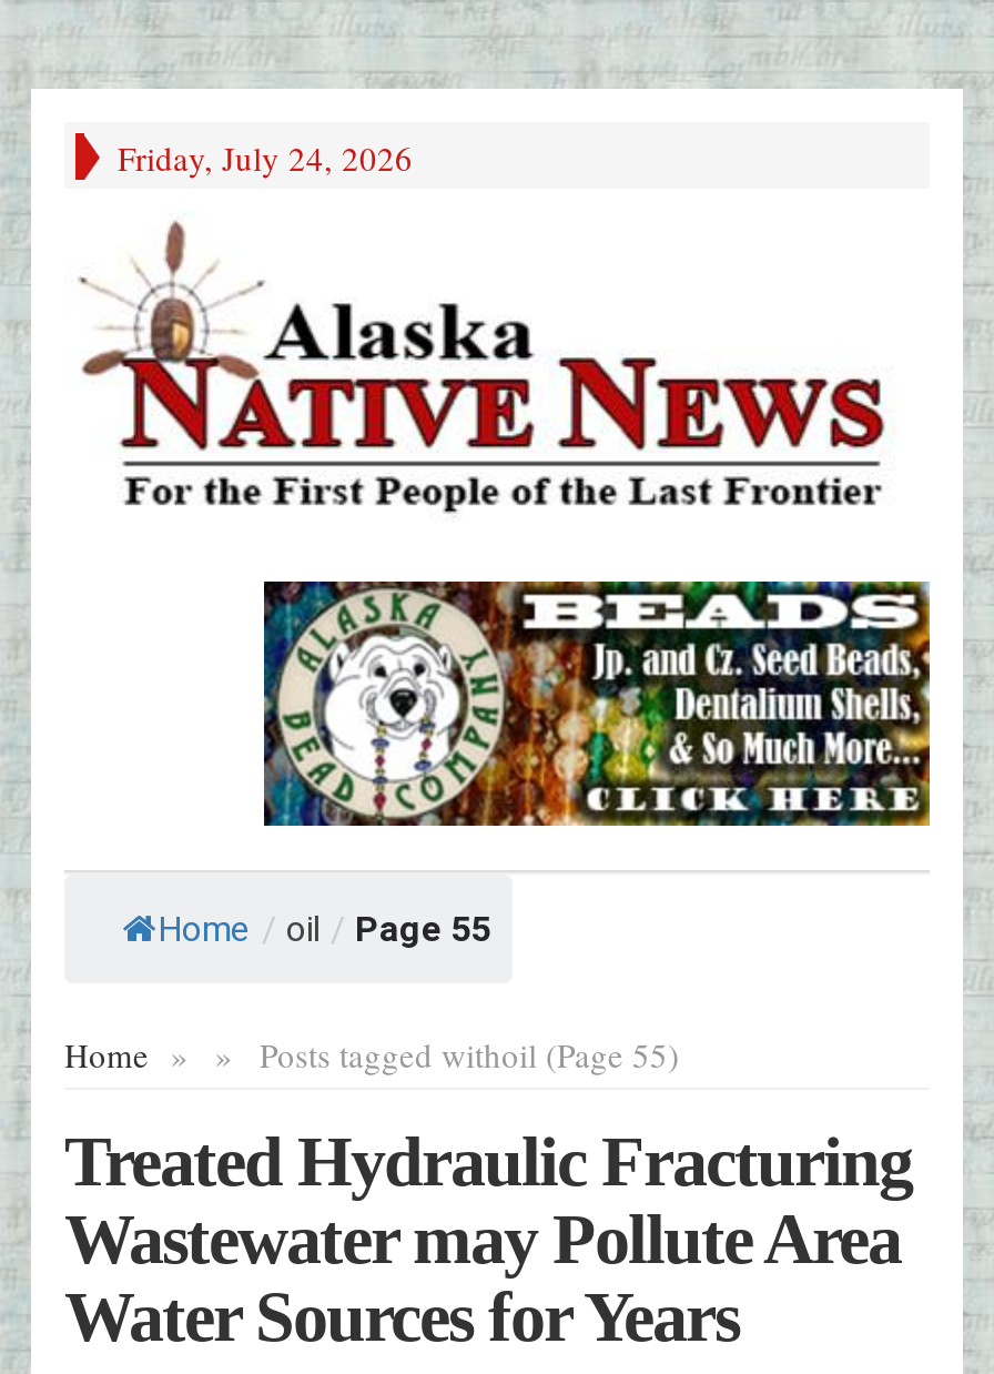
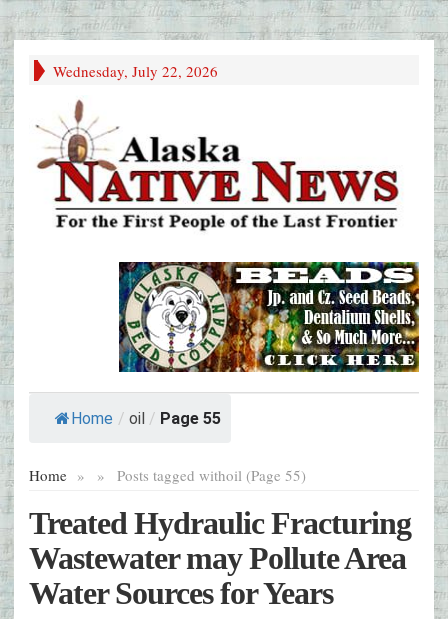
[118,135,413,180] Friday, July 24, 2026 -> [53,61,218,81] Wednesday, July 22, 2026

